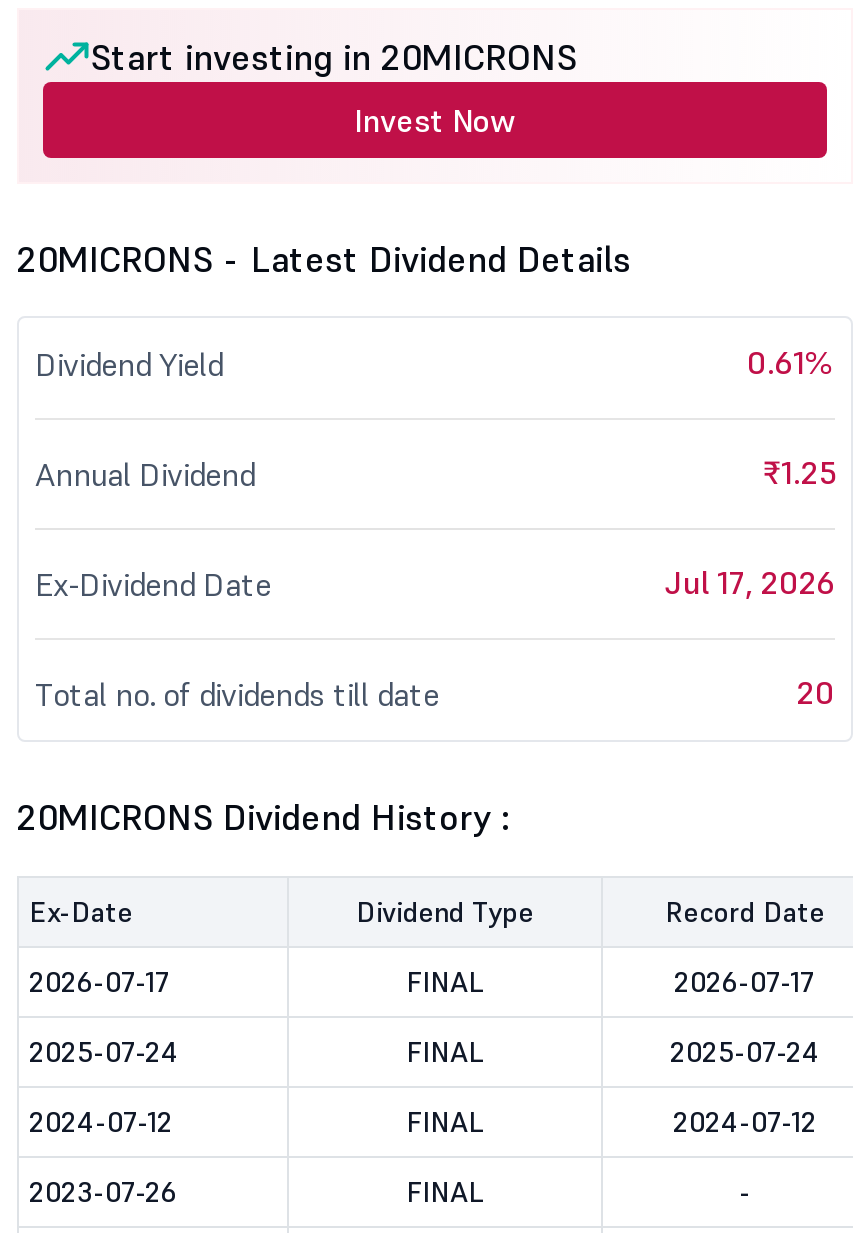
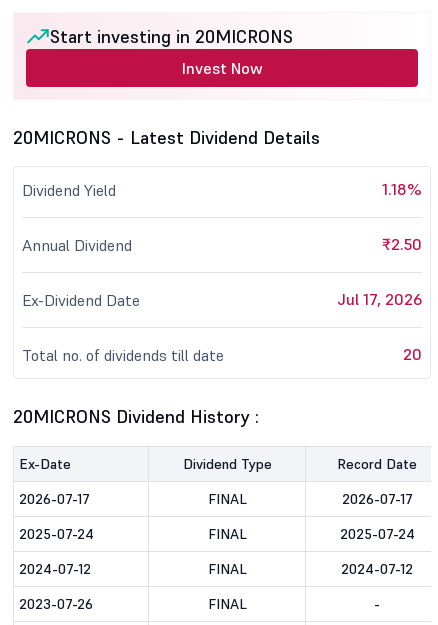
[747,342,835,382] 0.61% -> [382,179,422,199] 1.18%
[763,452,835,492] ₹1.25 -> [382,234,422,254] ₹2.50

